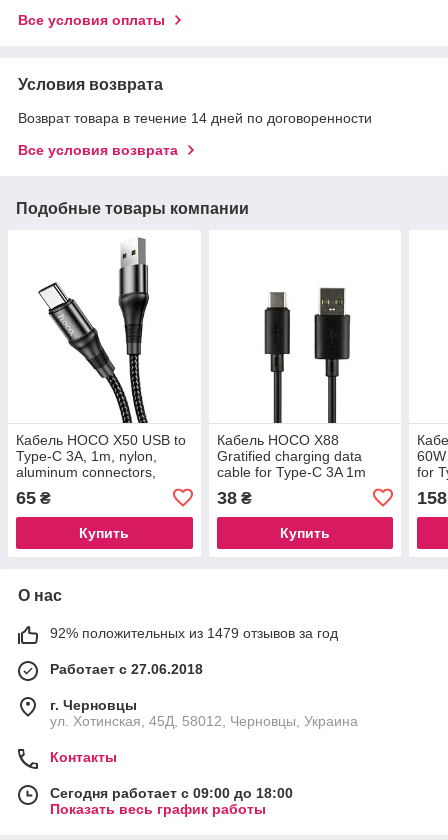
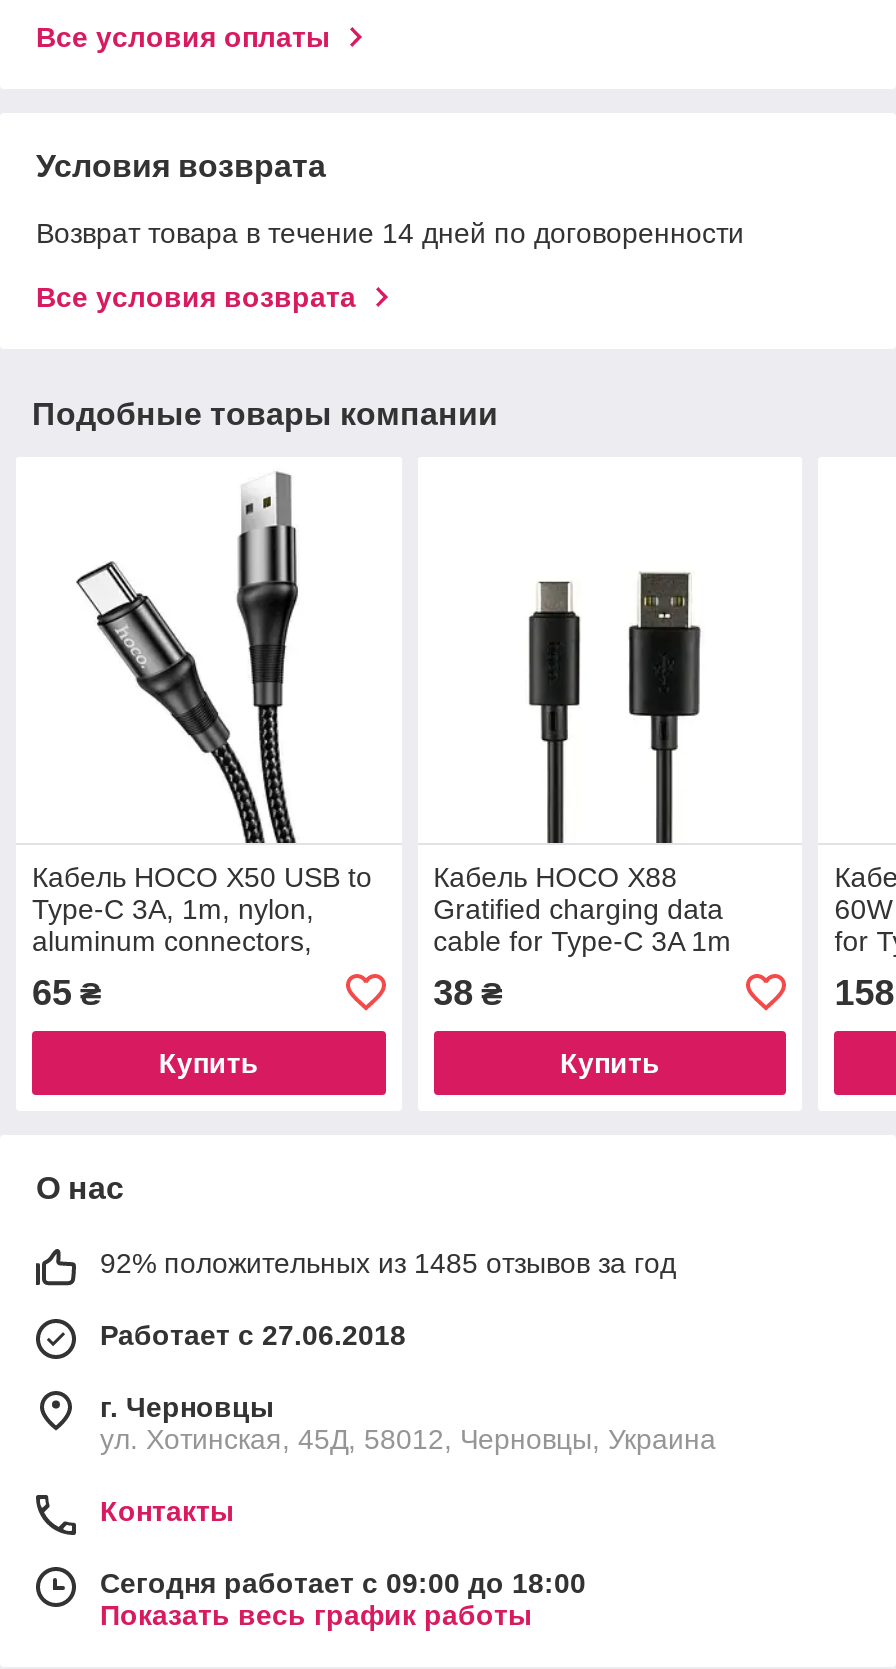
[50,625,338,641] 92% положительных из 1479 отзывов за год -> [100,1247,676,1279] 92% положительных из 1485 отзывов за год

